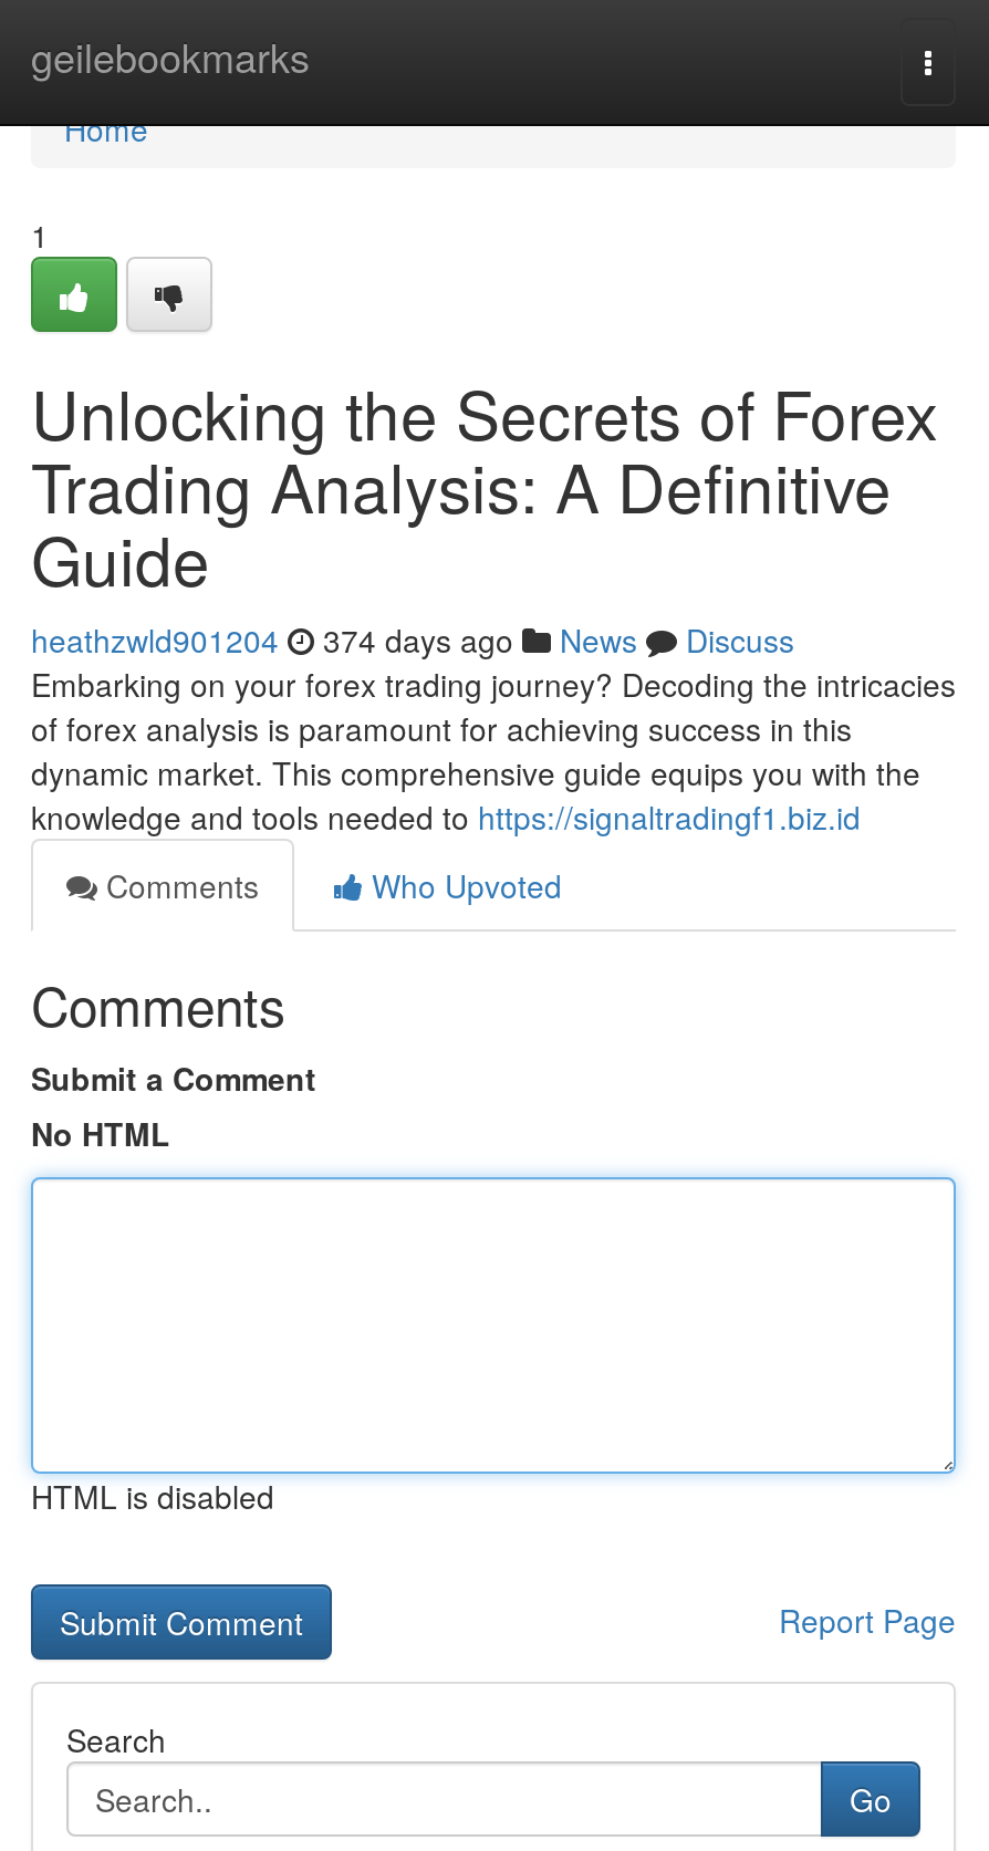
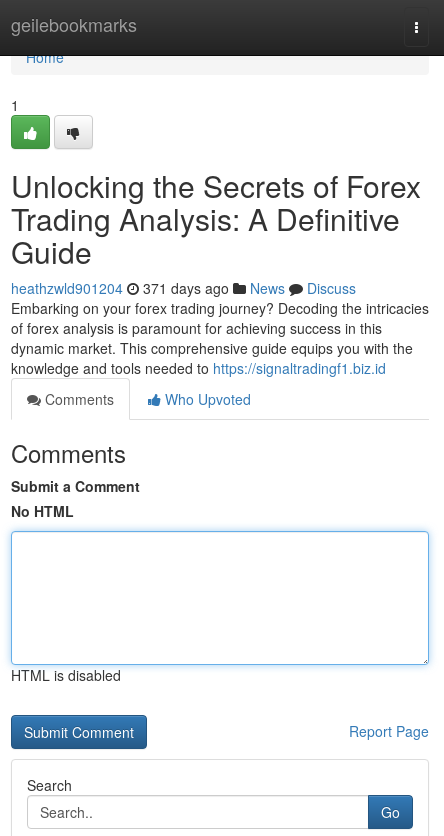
[31,617,794,662] heathzwld901204 374 days ago News Discuss -> [11,278,356,298] heathzwld901204 371 days ago News Discuss

